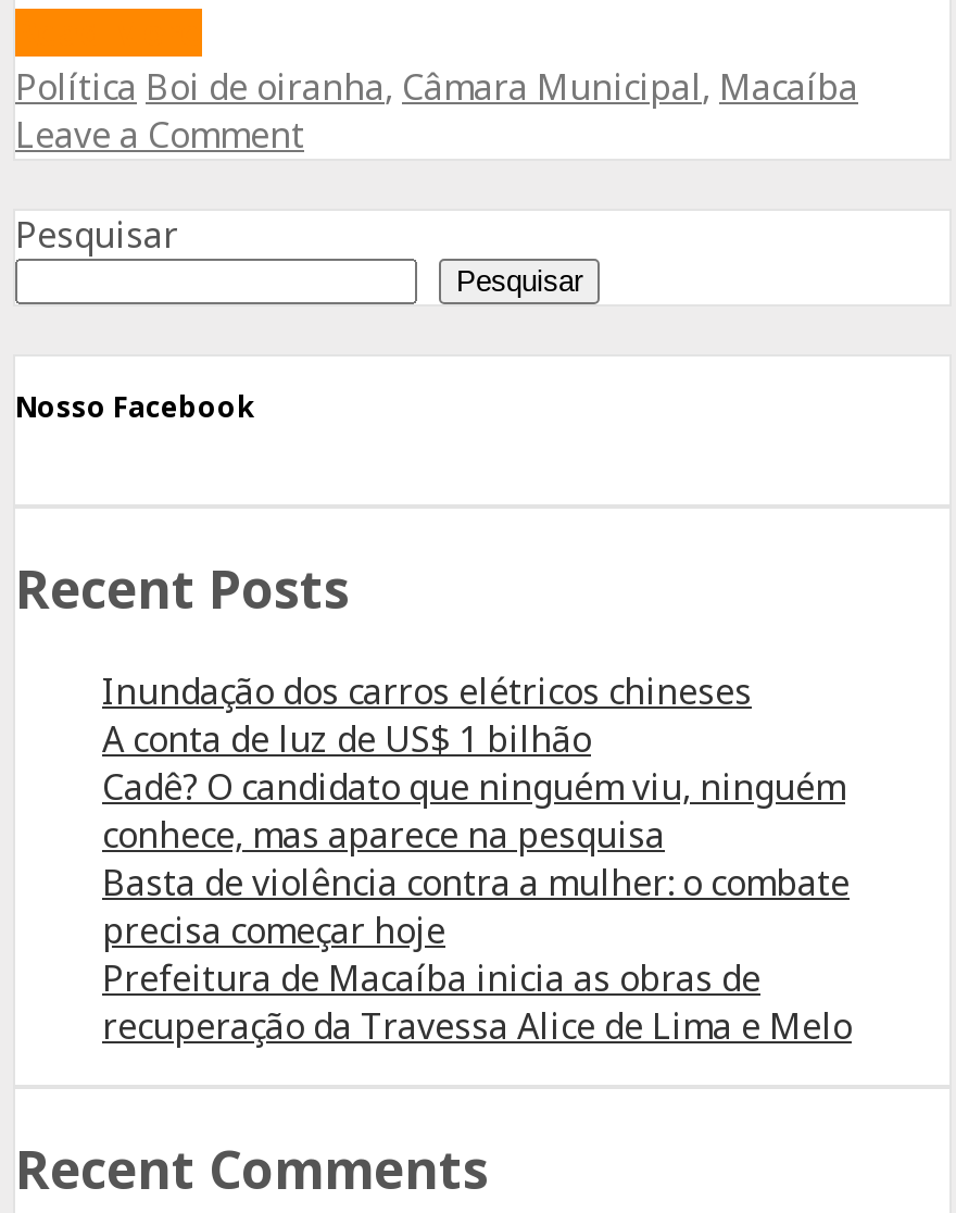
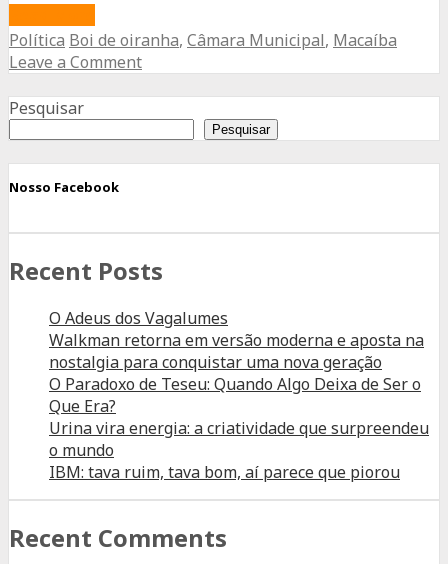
[102,666,852,1049] Inundação dos carros elétricos chineses | A conta de luz de US$ 1 bilhão | Cadê? O candidato que ninguém viu, ninguém | conhece, mas aparece na pesquisa | Basta de violência contra a mulher: o combate | precisa começar hoje | Prefeitura de Macaíba inicia as obras de | recuperação da Travessa Alice de Lima e Melo -> [49,307,429,483] O Adeus dos Vagalumes | Walkman retorna em versão moderna e aposta na | nostalgia para conquistar uma nova geração | O Paradoxo de Teseu: Quando Algo Deixa de Ser o | Que Era? | Urina vira energia: a criatividade que surpreendeu | o mundo | IBM: tava ruim, tava bom, aí parece que piorou

